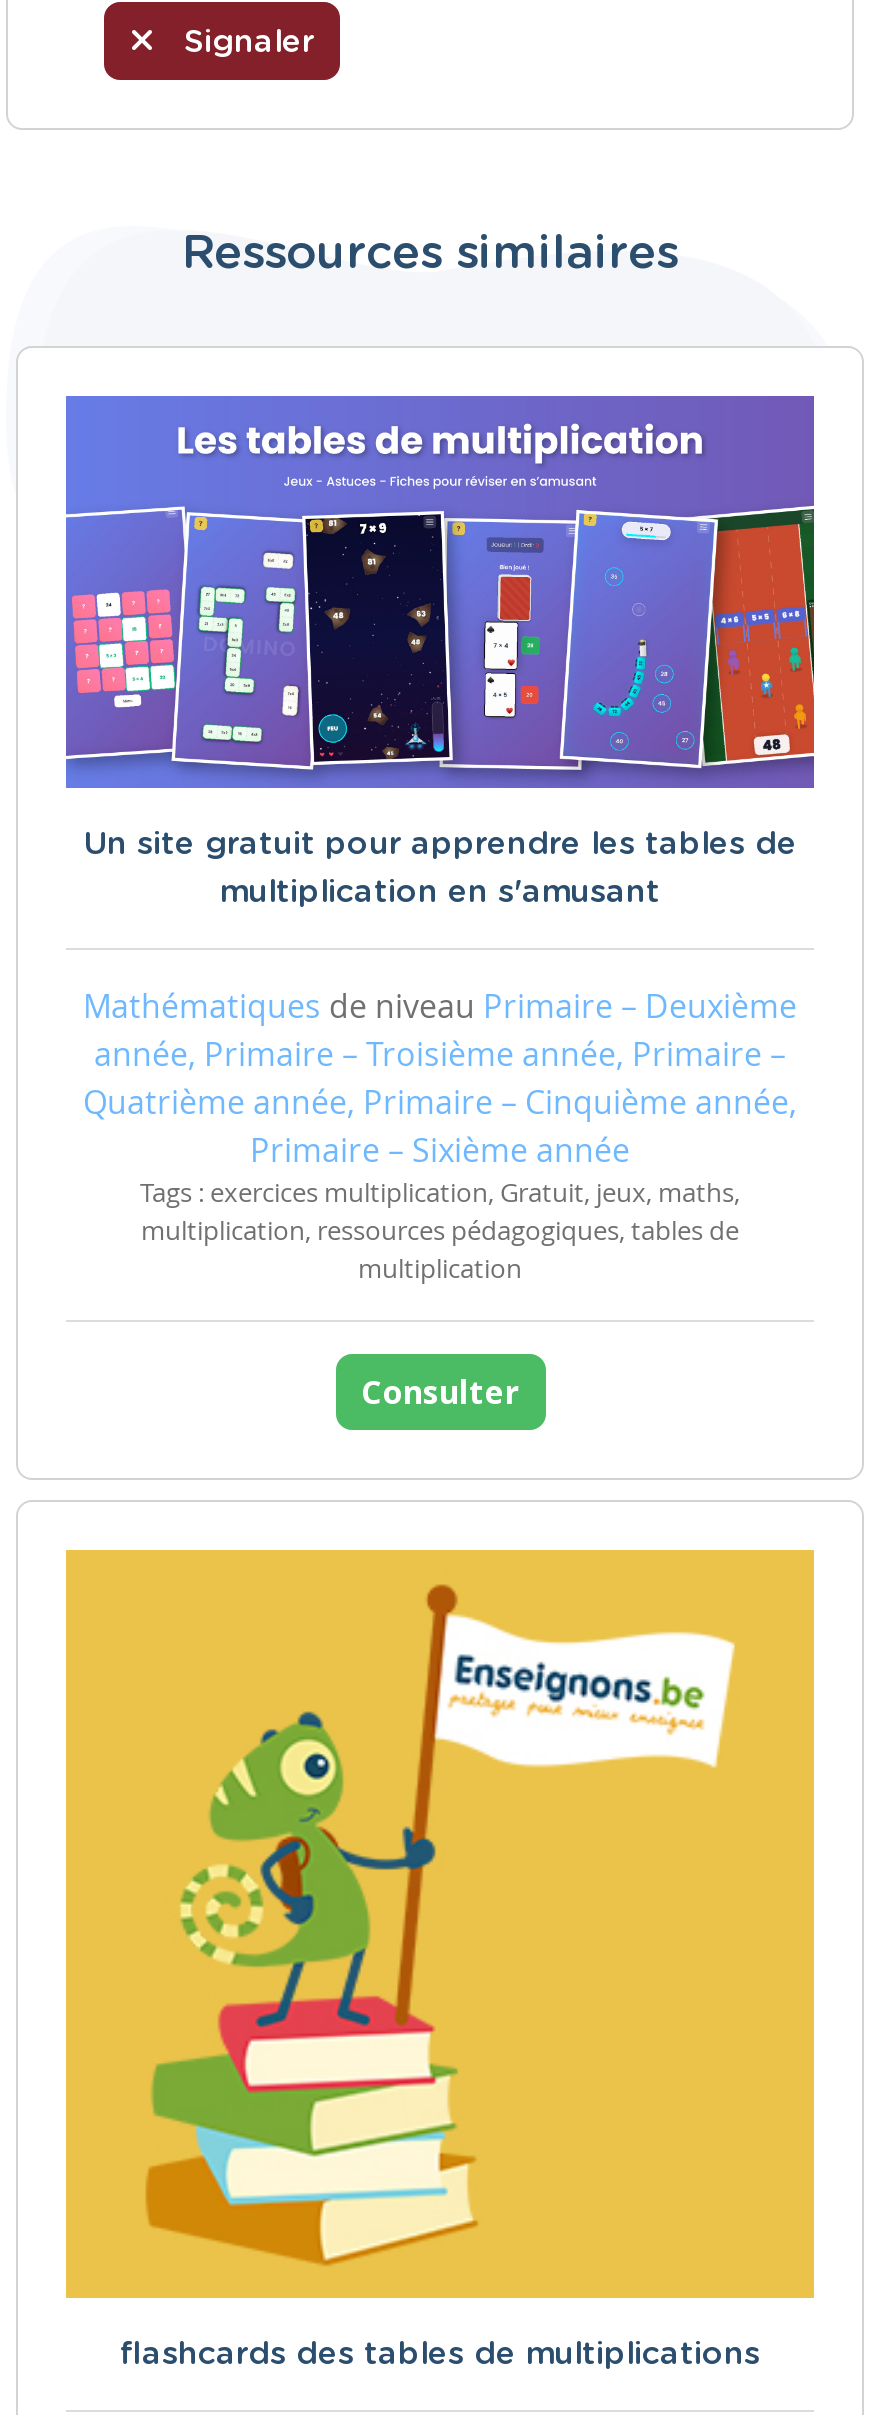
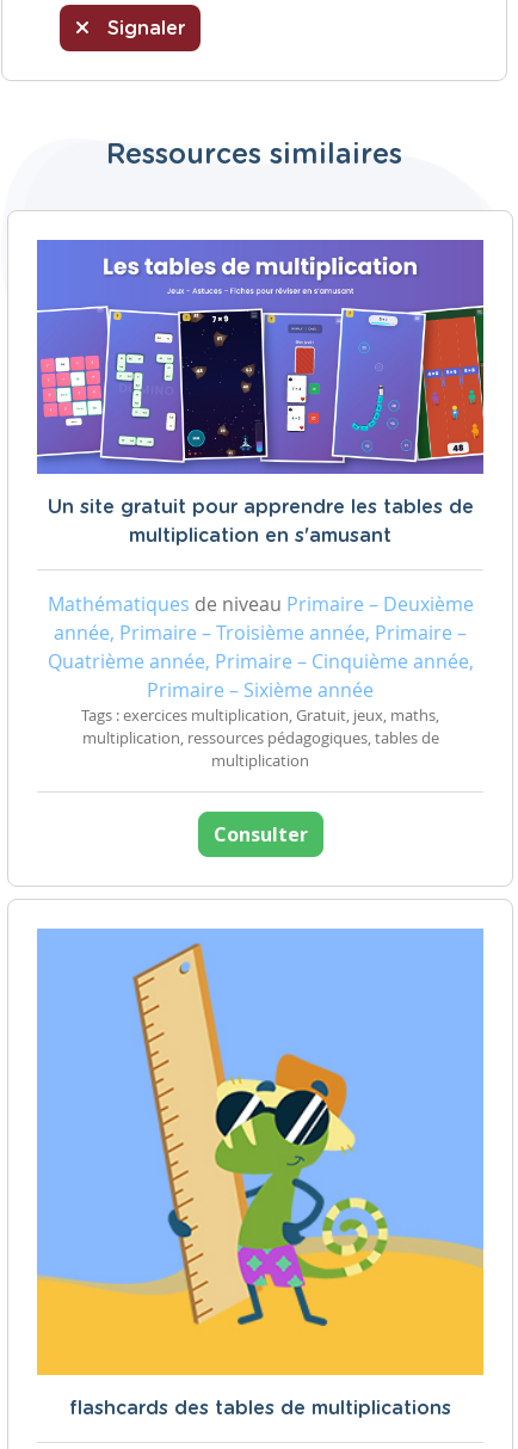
[64,1548,816,2266] [image] -> [36,927,485,1355] [image]

